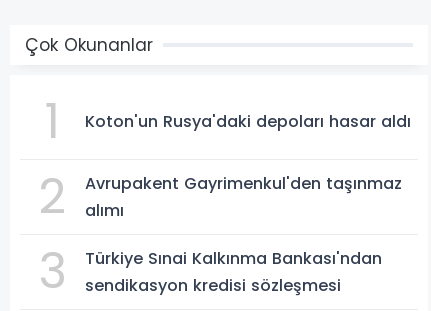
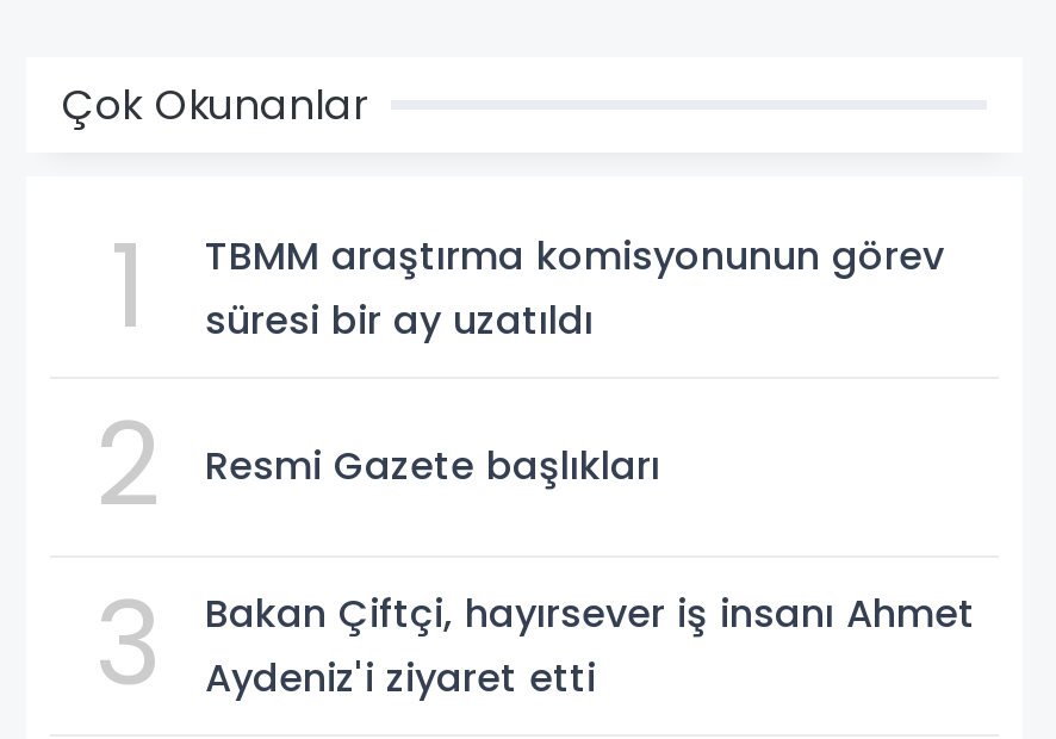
[85,110,411,133] Koton'un Rusya'daki depoları hasar aldı -> [205,228,944,347] TBMM araştırma komisyonunun görev | süresi bir ay uzatıldı
[85,172,402,222] Avrupakent Gayrimenkul'den taşınmaz | alımı -> [205,439,660,494] Resmi Gazete başlıkları
[85,247,382,297] Türkiye Sınai Kalkınma Bankası'ndan | sendikasyon kredisi sözleşmesi -> [205,585,975,705] Bakan Çiftçi, hayırsever iş insanı Ahmet | Aydeniz'i ziyaret etti

